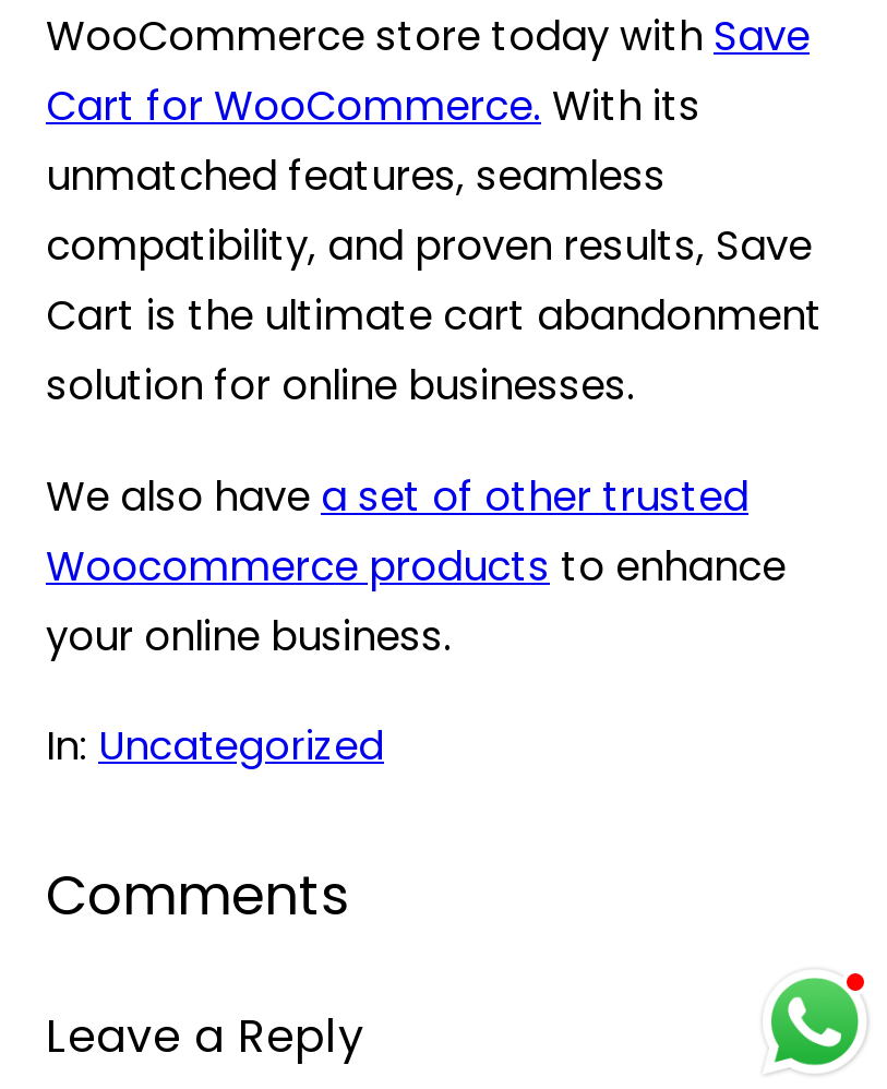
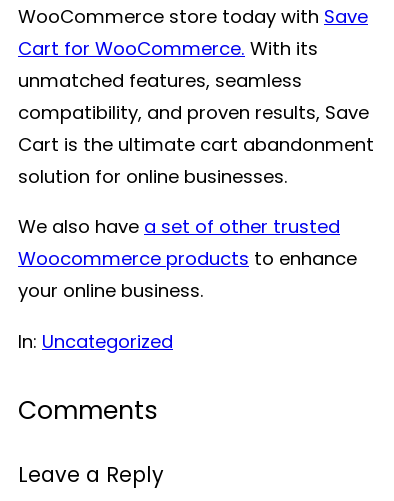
[768,971,866,1067] [image] -> none

